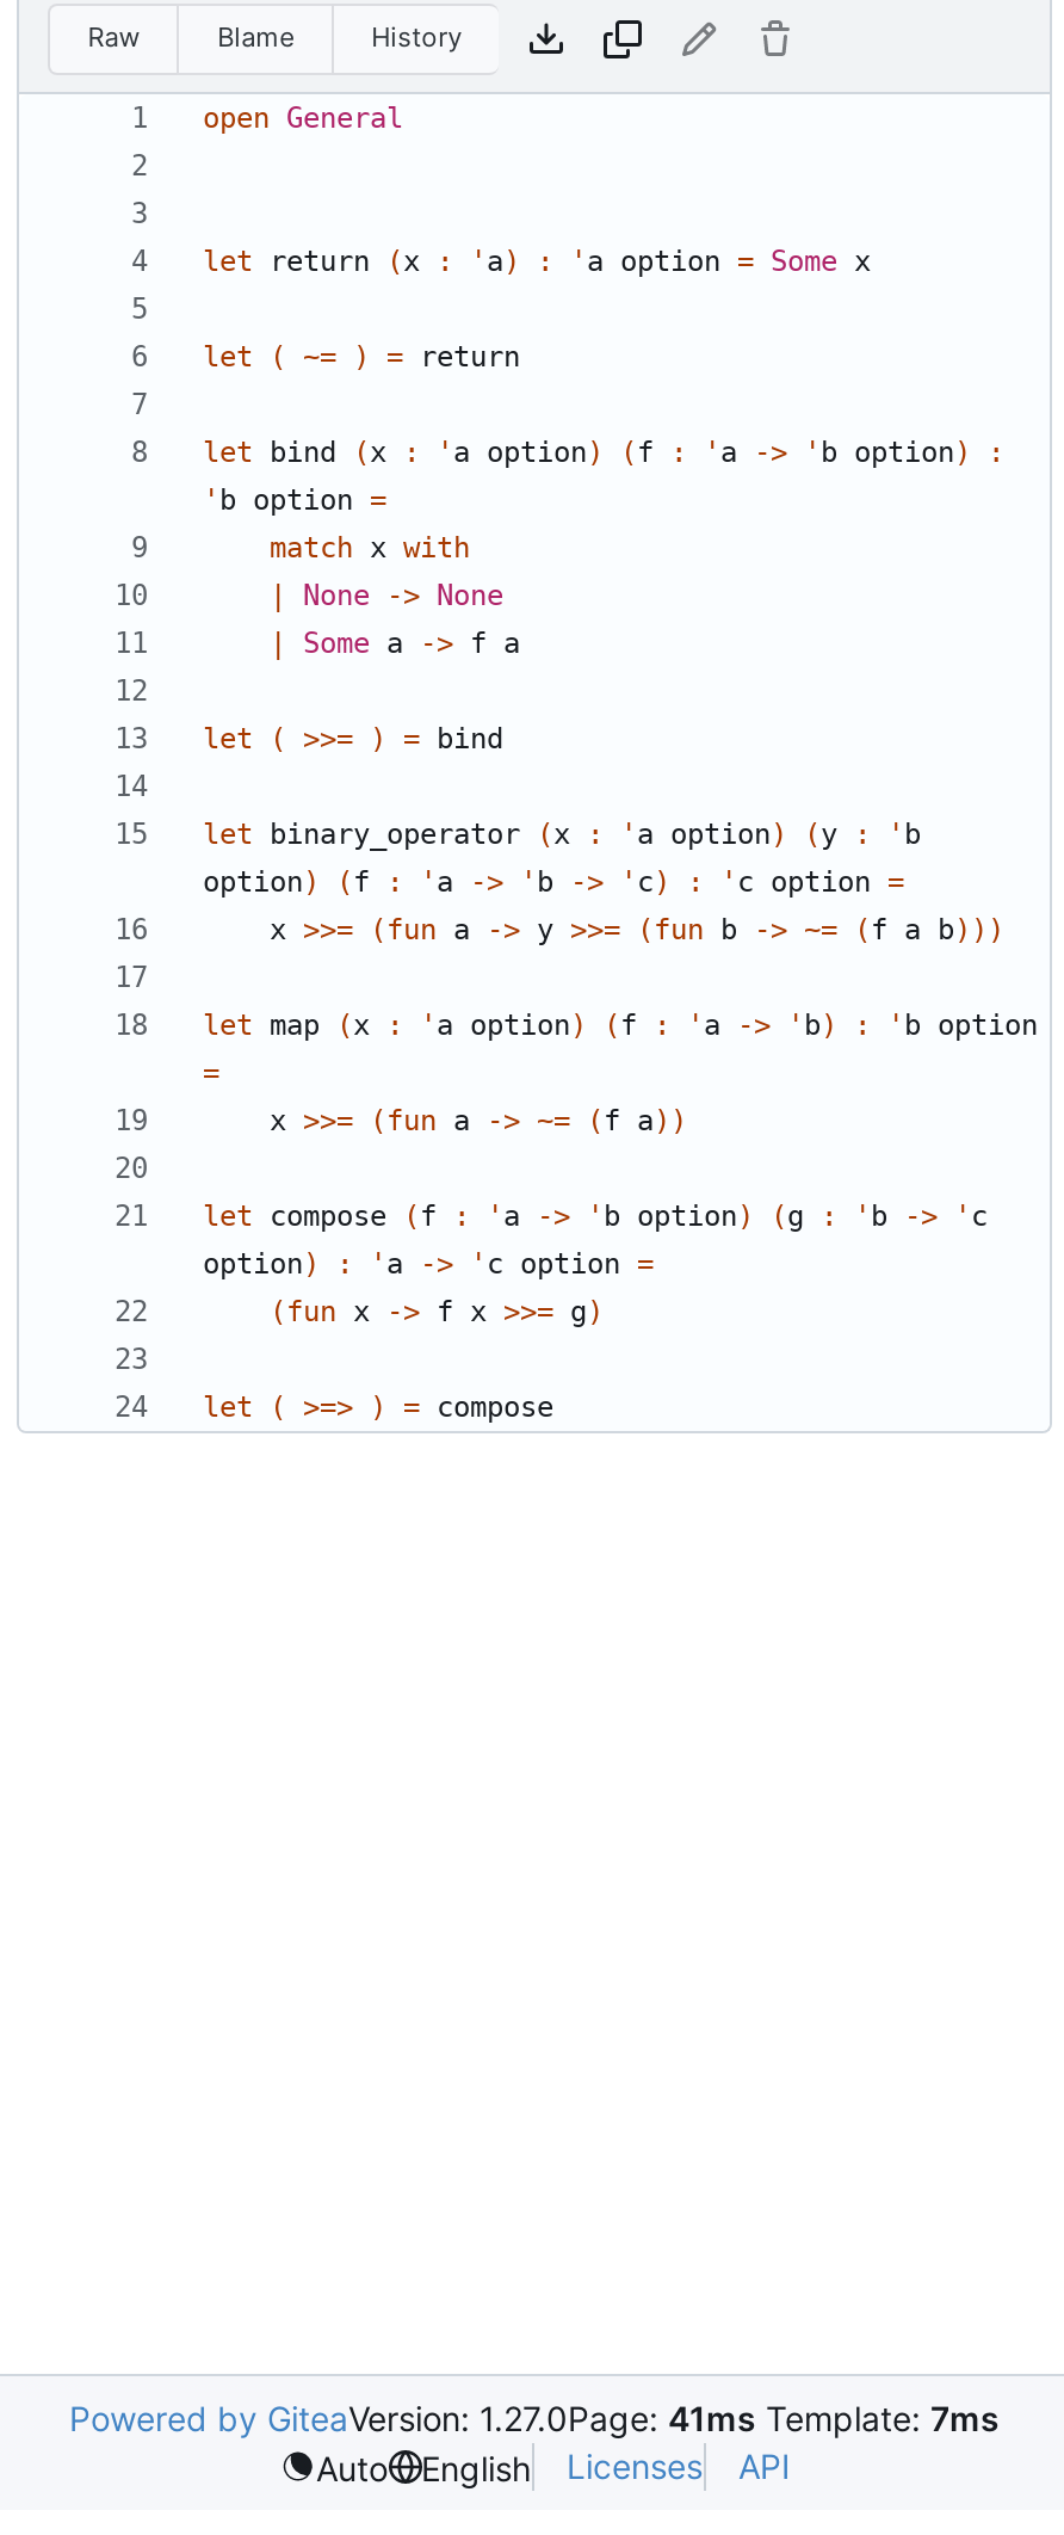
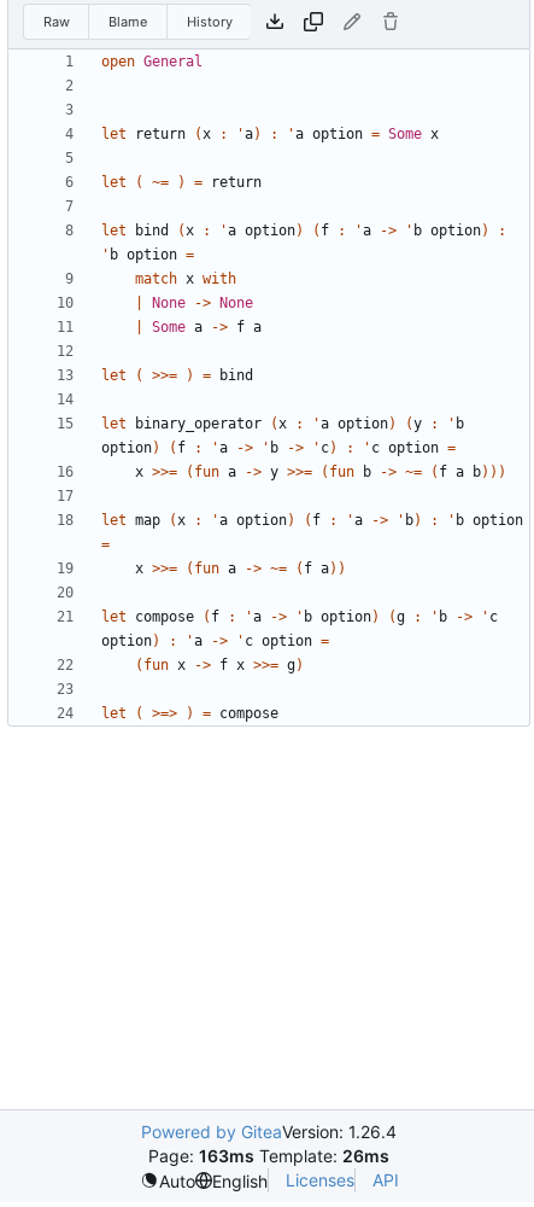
[69,2397,1000,2438] Powered by GiteaVersion: 1.27.0Page: 41ms Template: 7ms -> [141,1121,397,1166] Powered by GiteaVersion: 1.26.4 | Page: 163ms Template: 26ms

